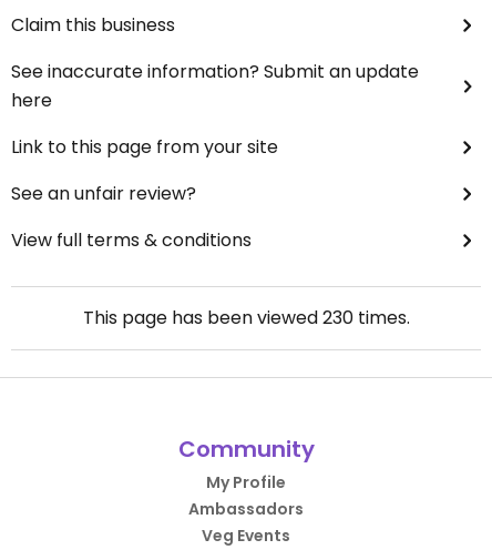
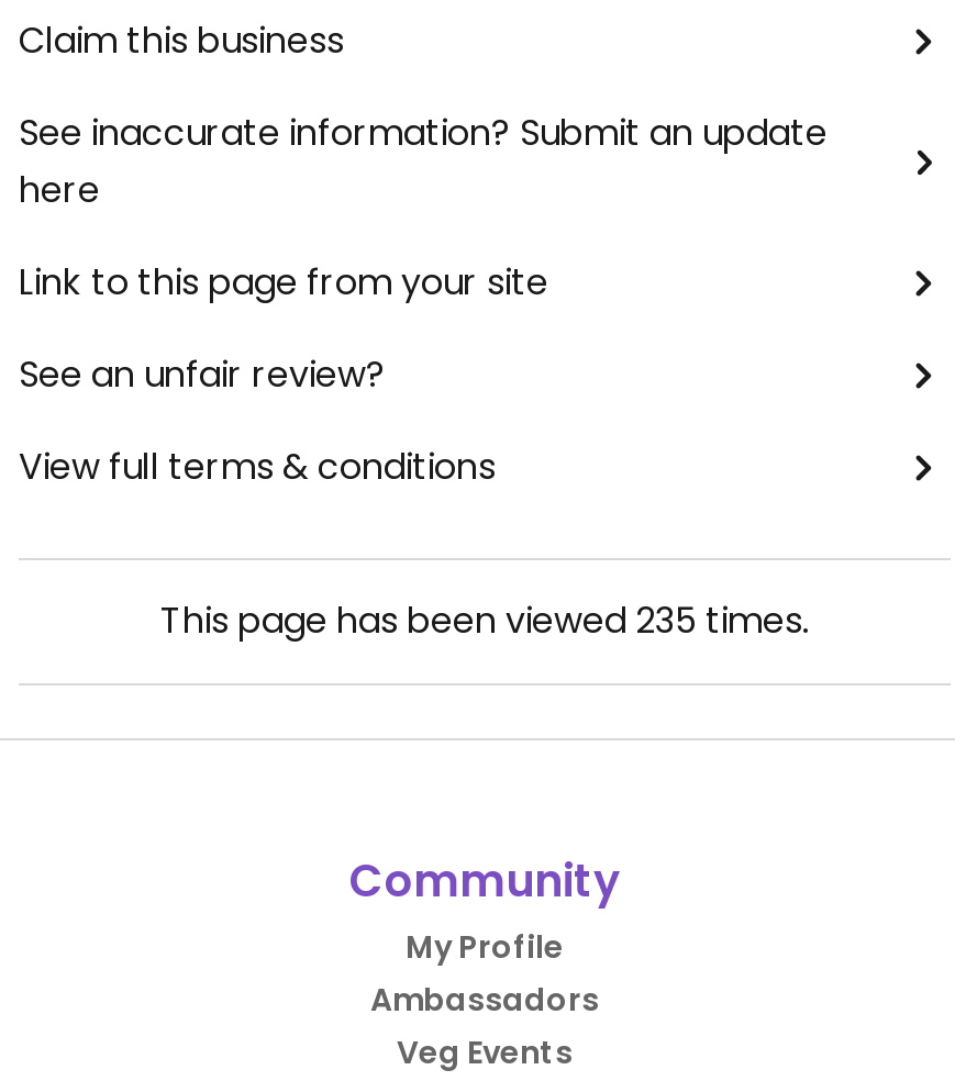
[83,305,409,330] This page has been viewed 230 times. -> [160,595,809,646] This page has been viewed 235 times.

